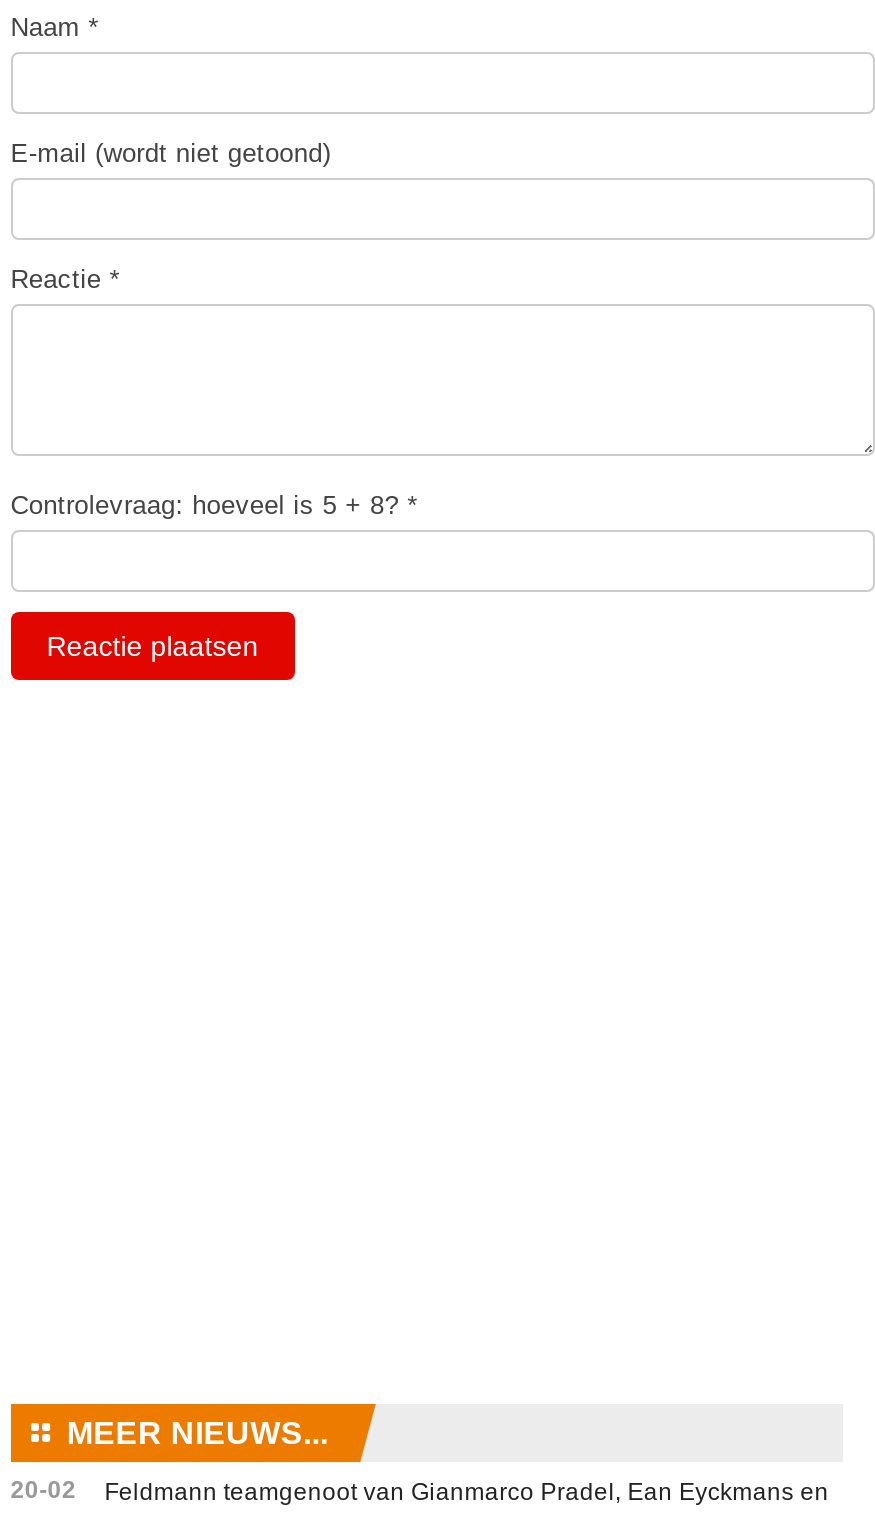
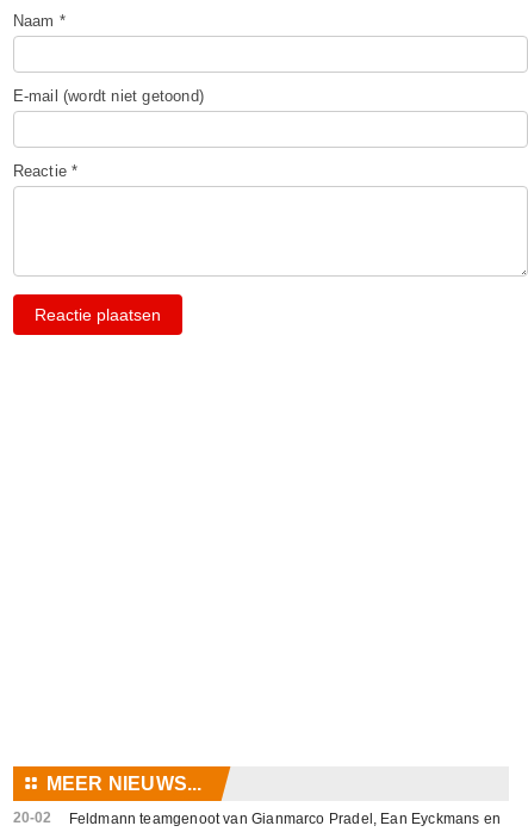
[10,490,418,520] Controlevraag: hoeveel is 5 + 8? * -> none

